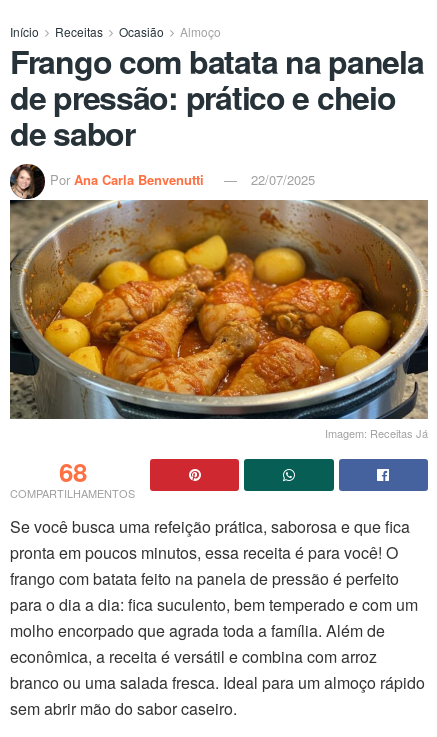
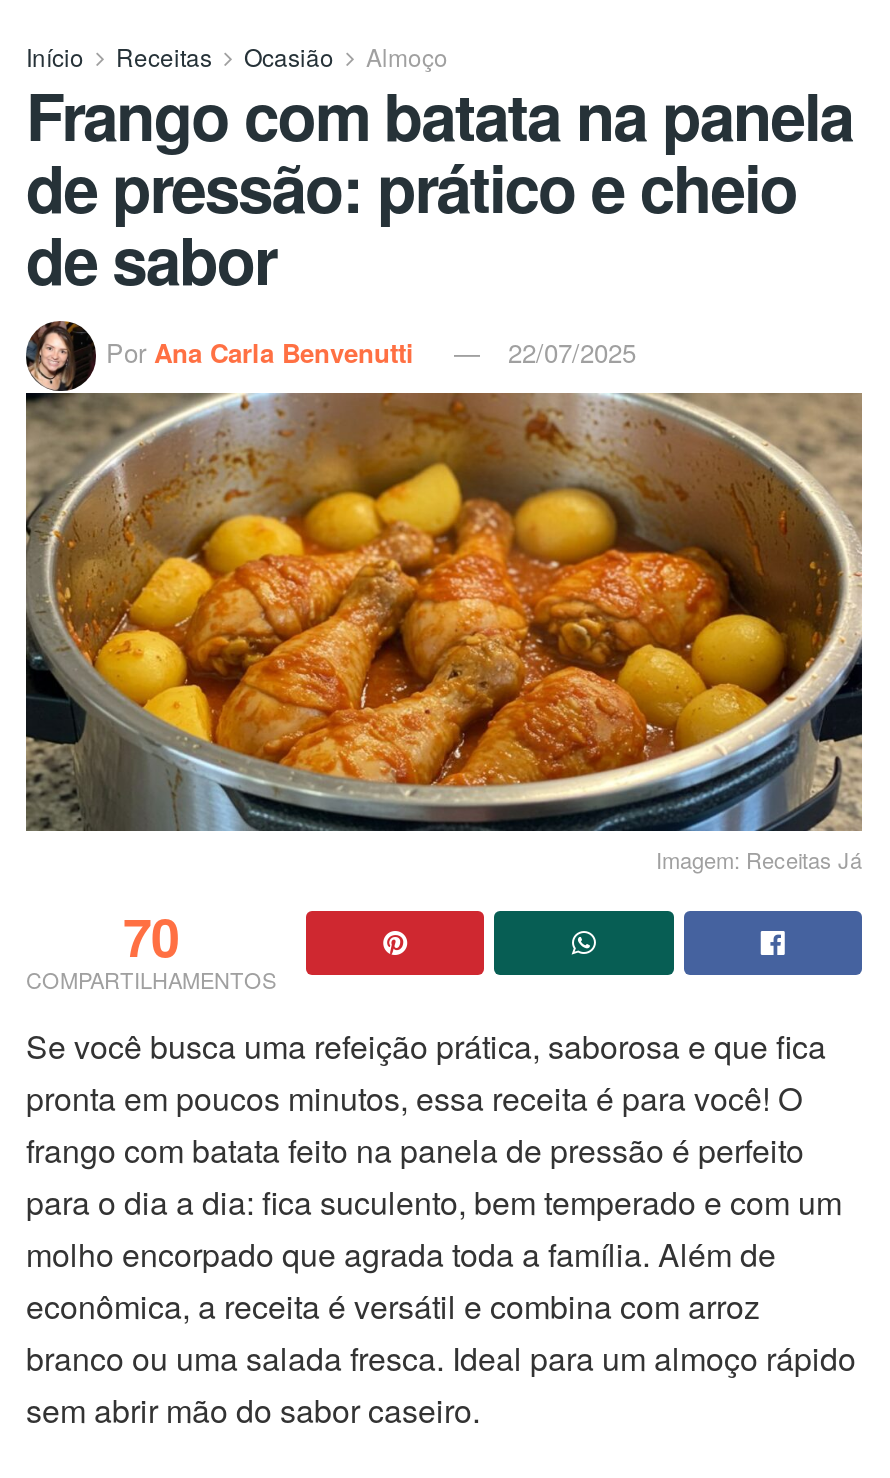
[58,453,86,490] 68 -> [123,898,179,972] 70

